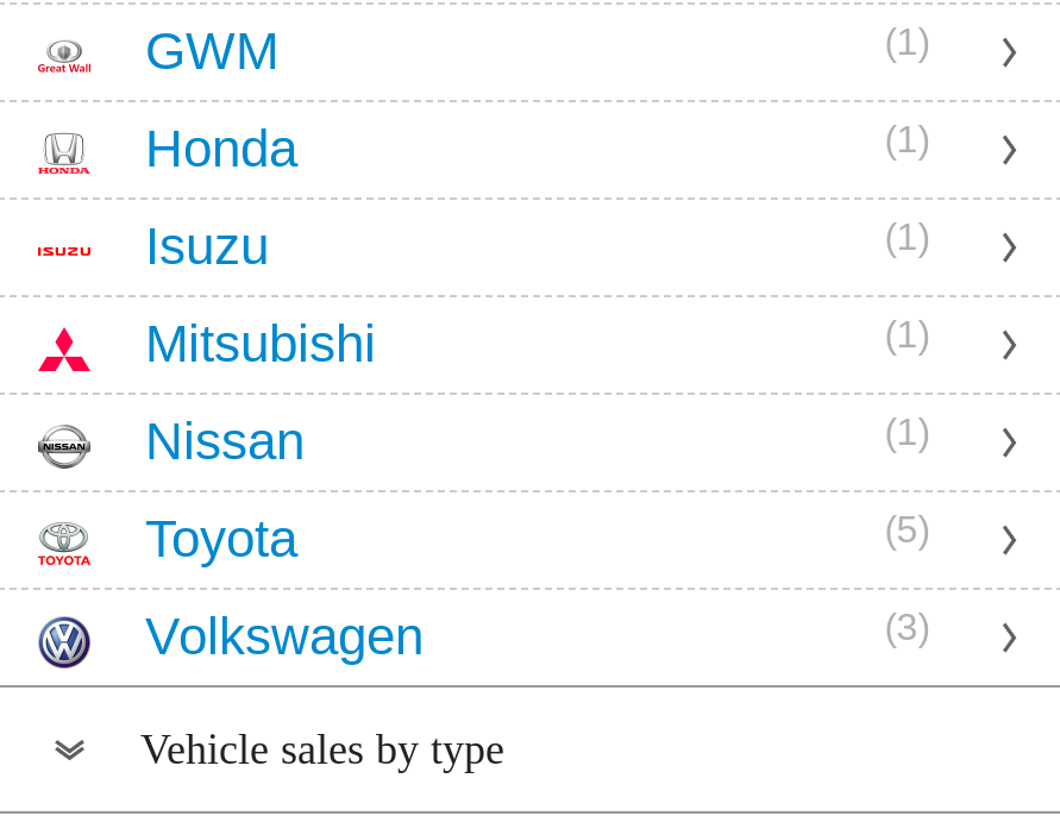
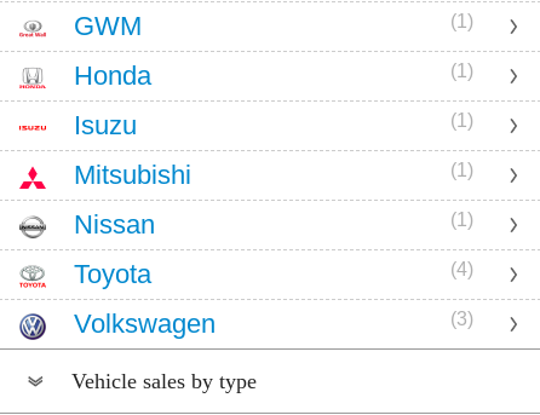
[885,510,930,550] (5) -> [450,259,473,280] (4)

